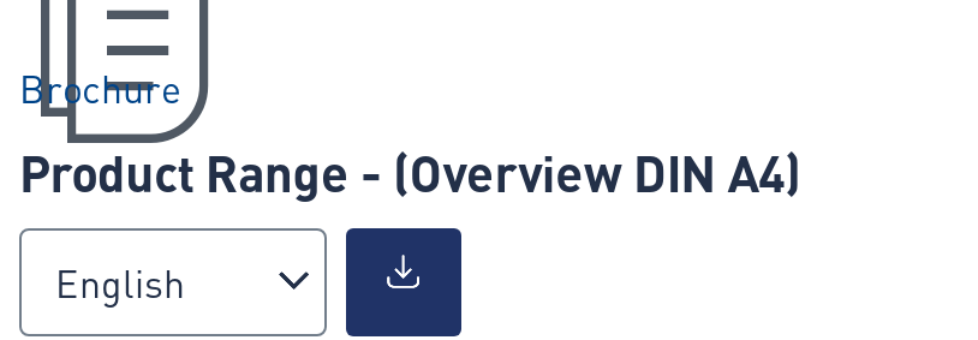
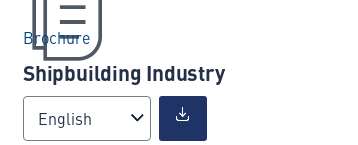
[19,134,800,206] Product Range - (Overview DIN A4) -> [23,57,225,87] Shipbuilding Industry

